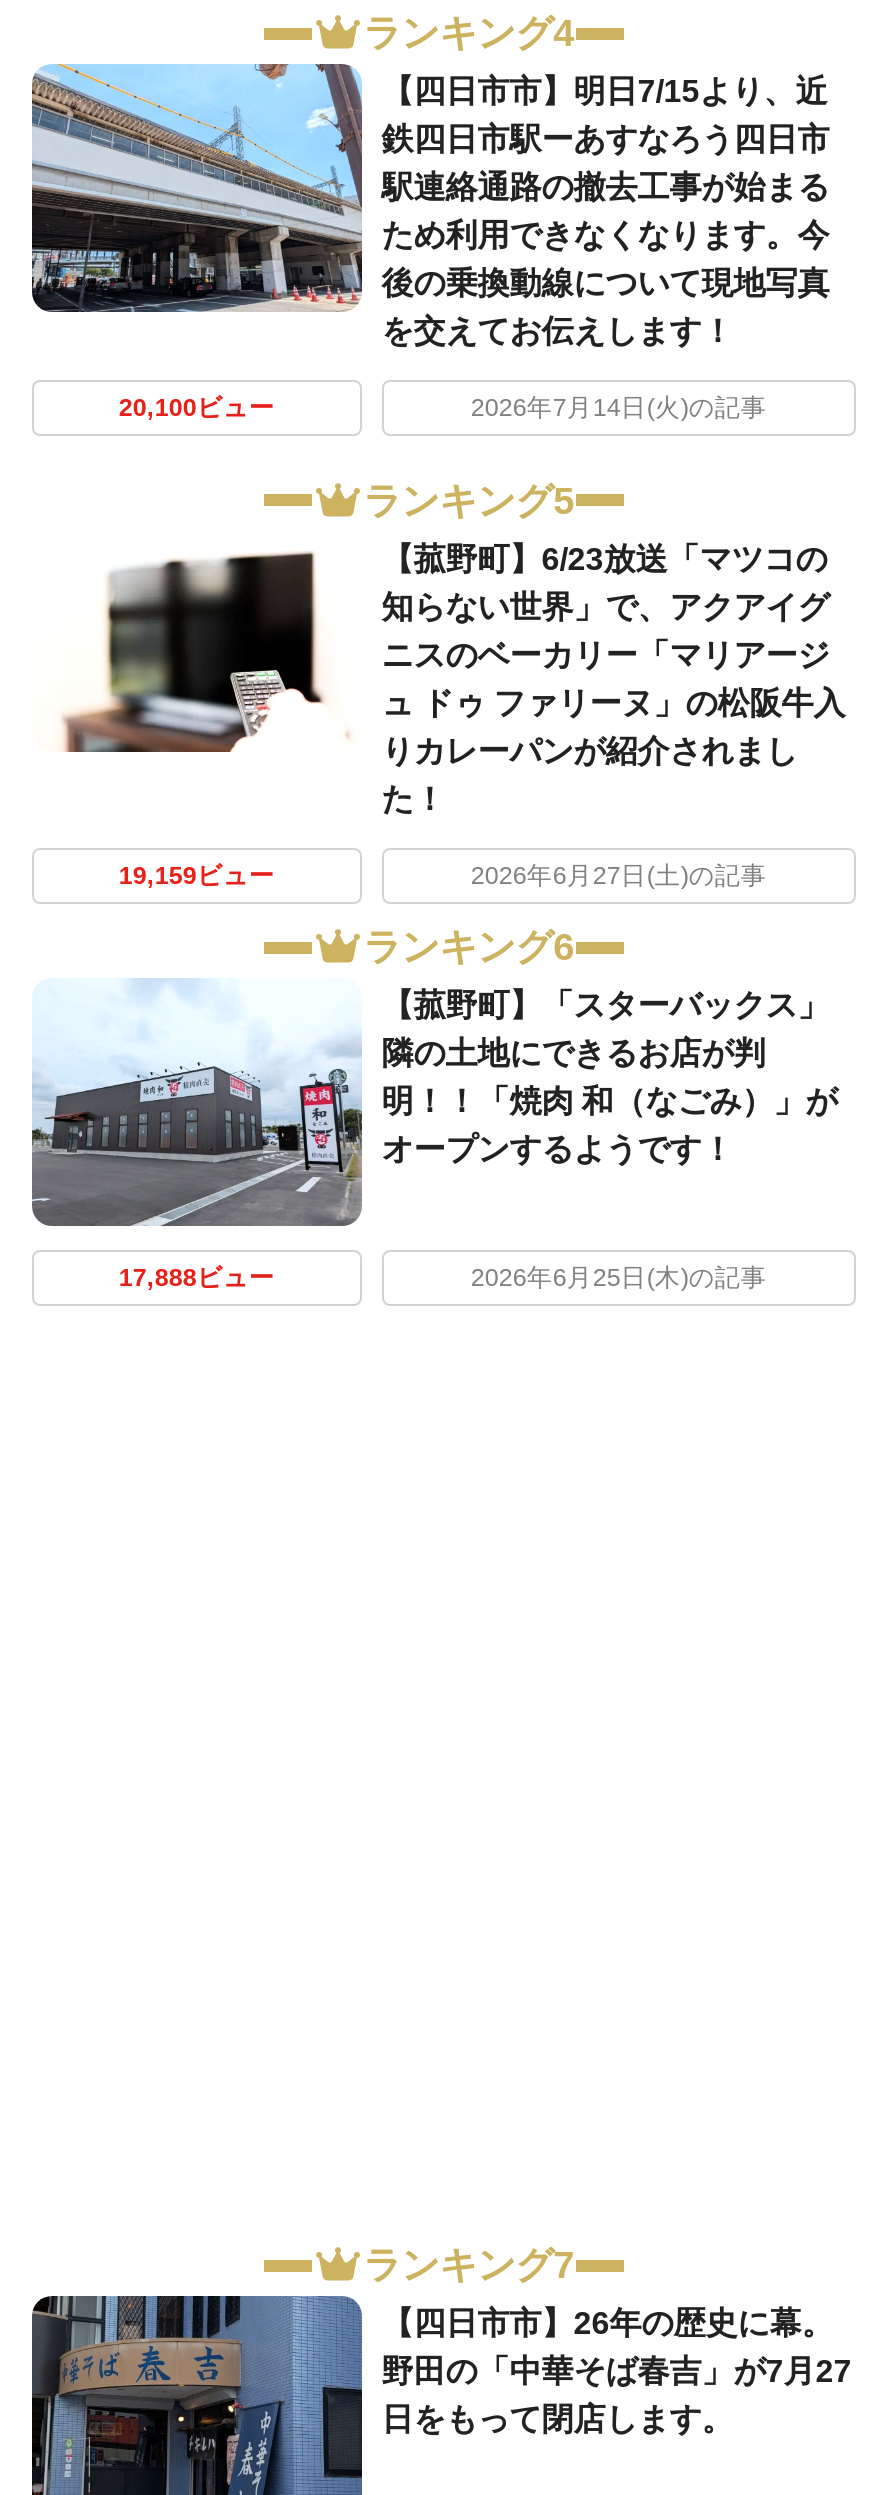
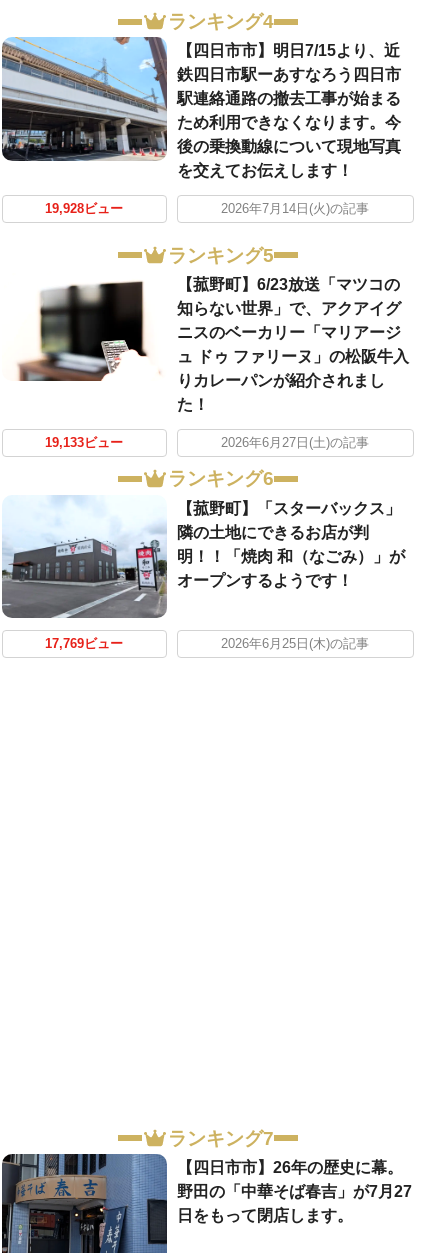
[119,395,275,423] 20,100ビュー -> [45,202,123,216] 19,928ビュー
[119,862,275,890] 19,159ビュー -> [45,436,123,450] 19,133ビュー
[119,1264,275,1292] 17,888ビュー -> [45,637,123,651] 17,769ビュー

